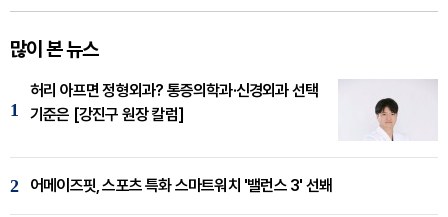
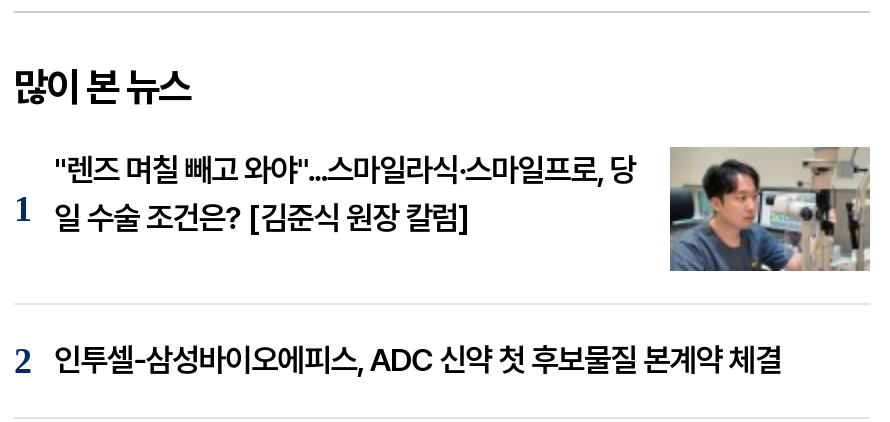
[30,79,438,141] [image] | 허리 아프면 정형외과? 통증의학과·신경외과 선택 | 기준은 [강진구 원장 칼럼] -> [54,145,872,273] [image] | "렌즈 며칠 빼고 와야"...스마일라식·스마일프로, 당 | 일 수술 조건은? [김준식 원장 칼럼]
[30,176,332,195] 어메이즈핏, 스포츠 특화 스마트워치 '밸런스 3' 선봬 -> [54,340,782,378] 인투셀-삼성바이오에피스, ADC 신약 첫 후보물질 본계약 체결

